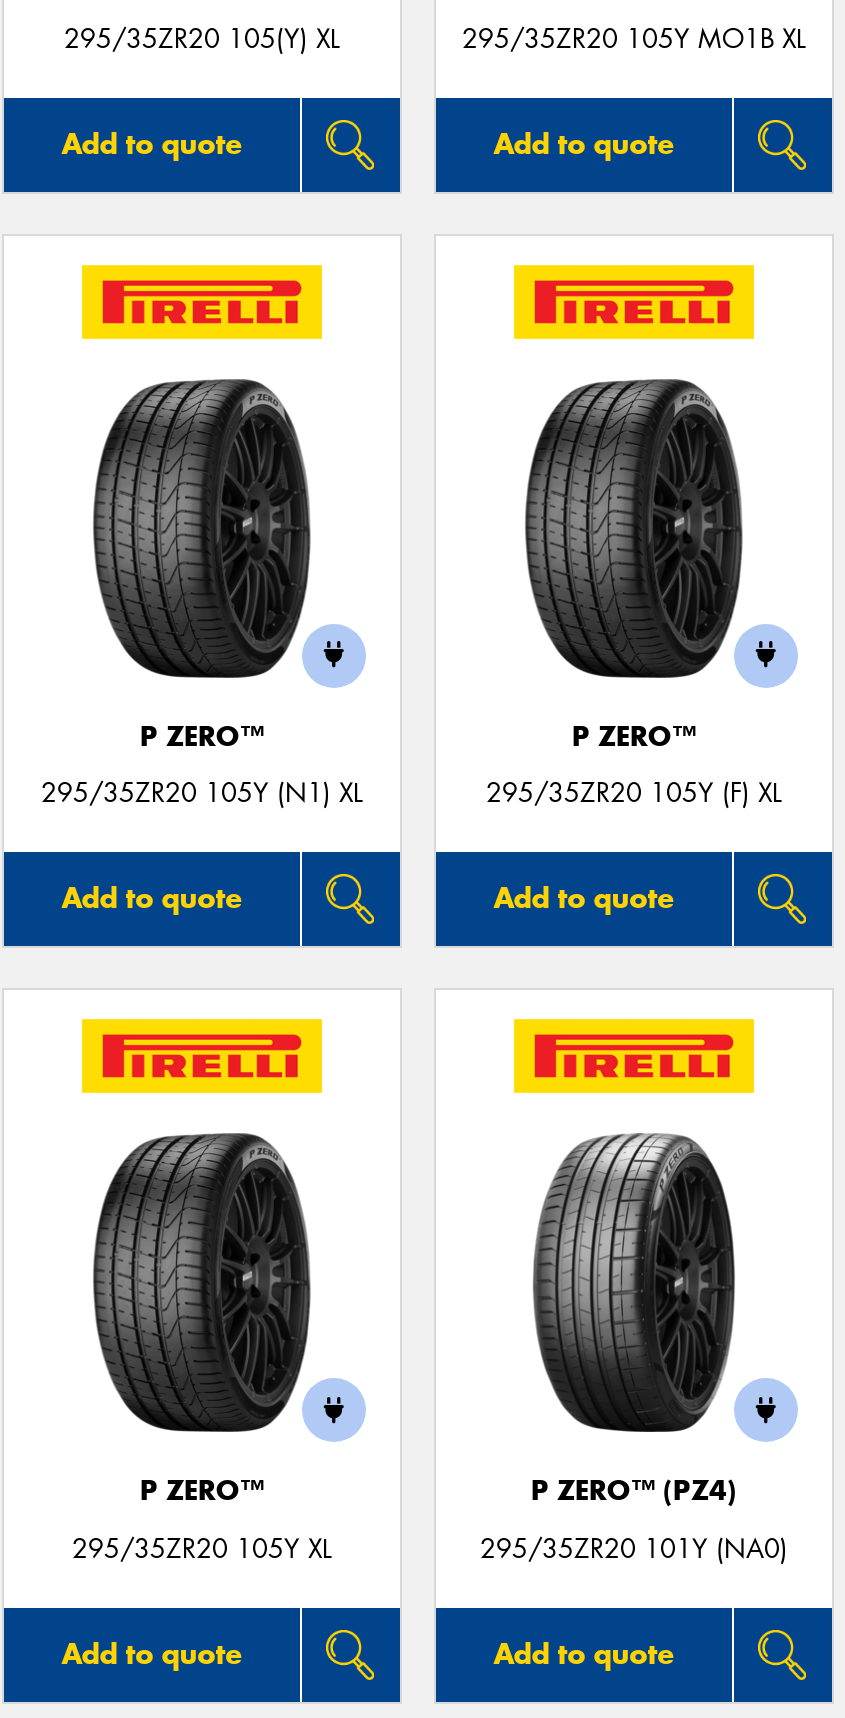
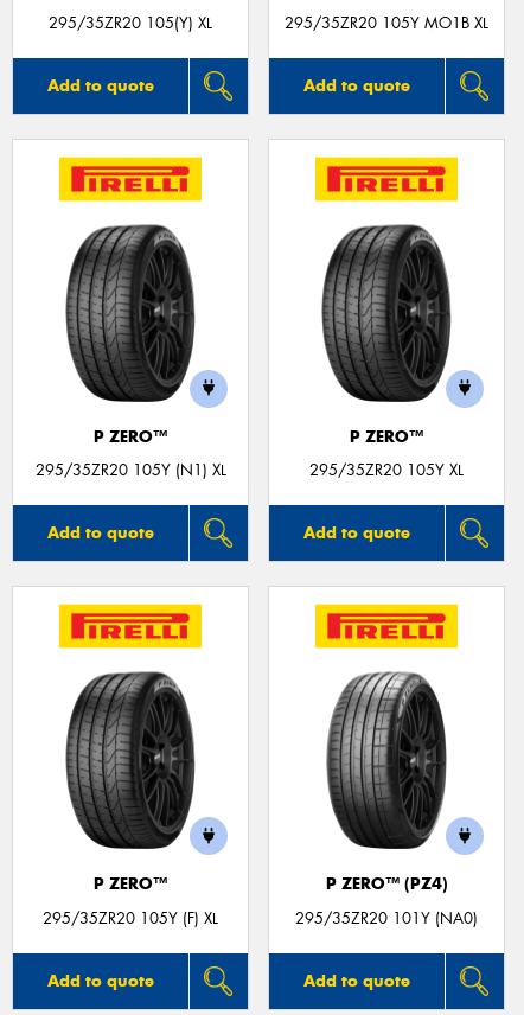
[486,777,782,811] 295/35ZR20 105Y (F) XL -> [309,461,464,481] 295/35ZR20 105Y XL
[72,1532,332,1566] 295/35ZR20 105Y XL -> [43,908,218,928] 295/35ZR20 105Y (F) XL

